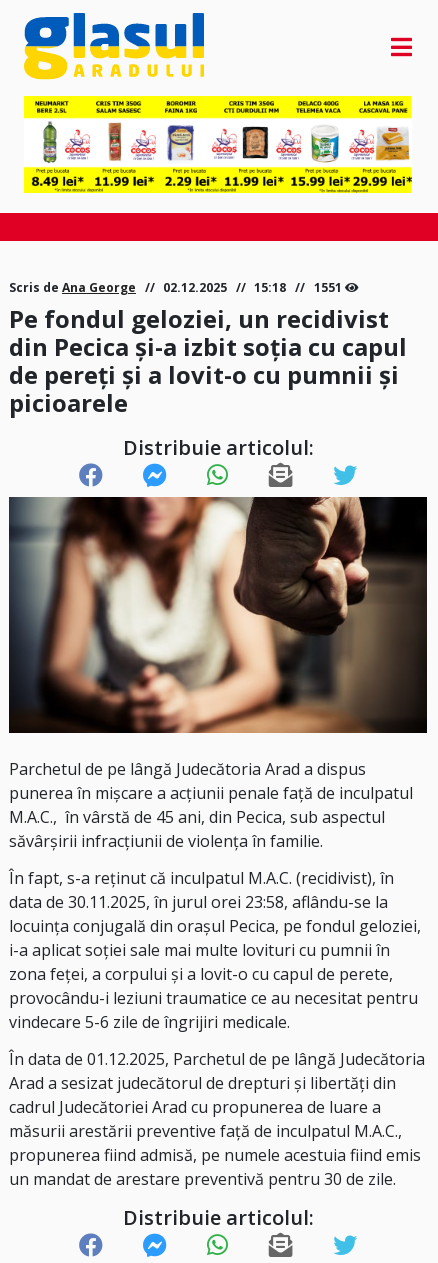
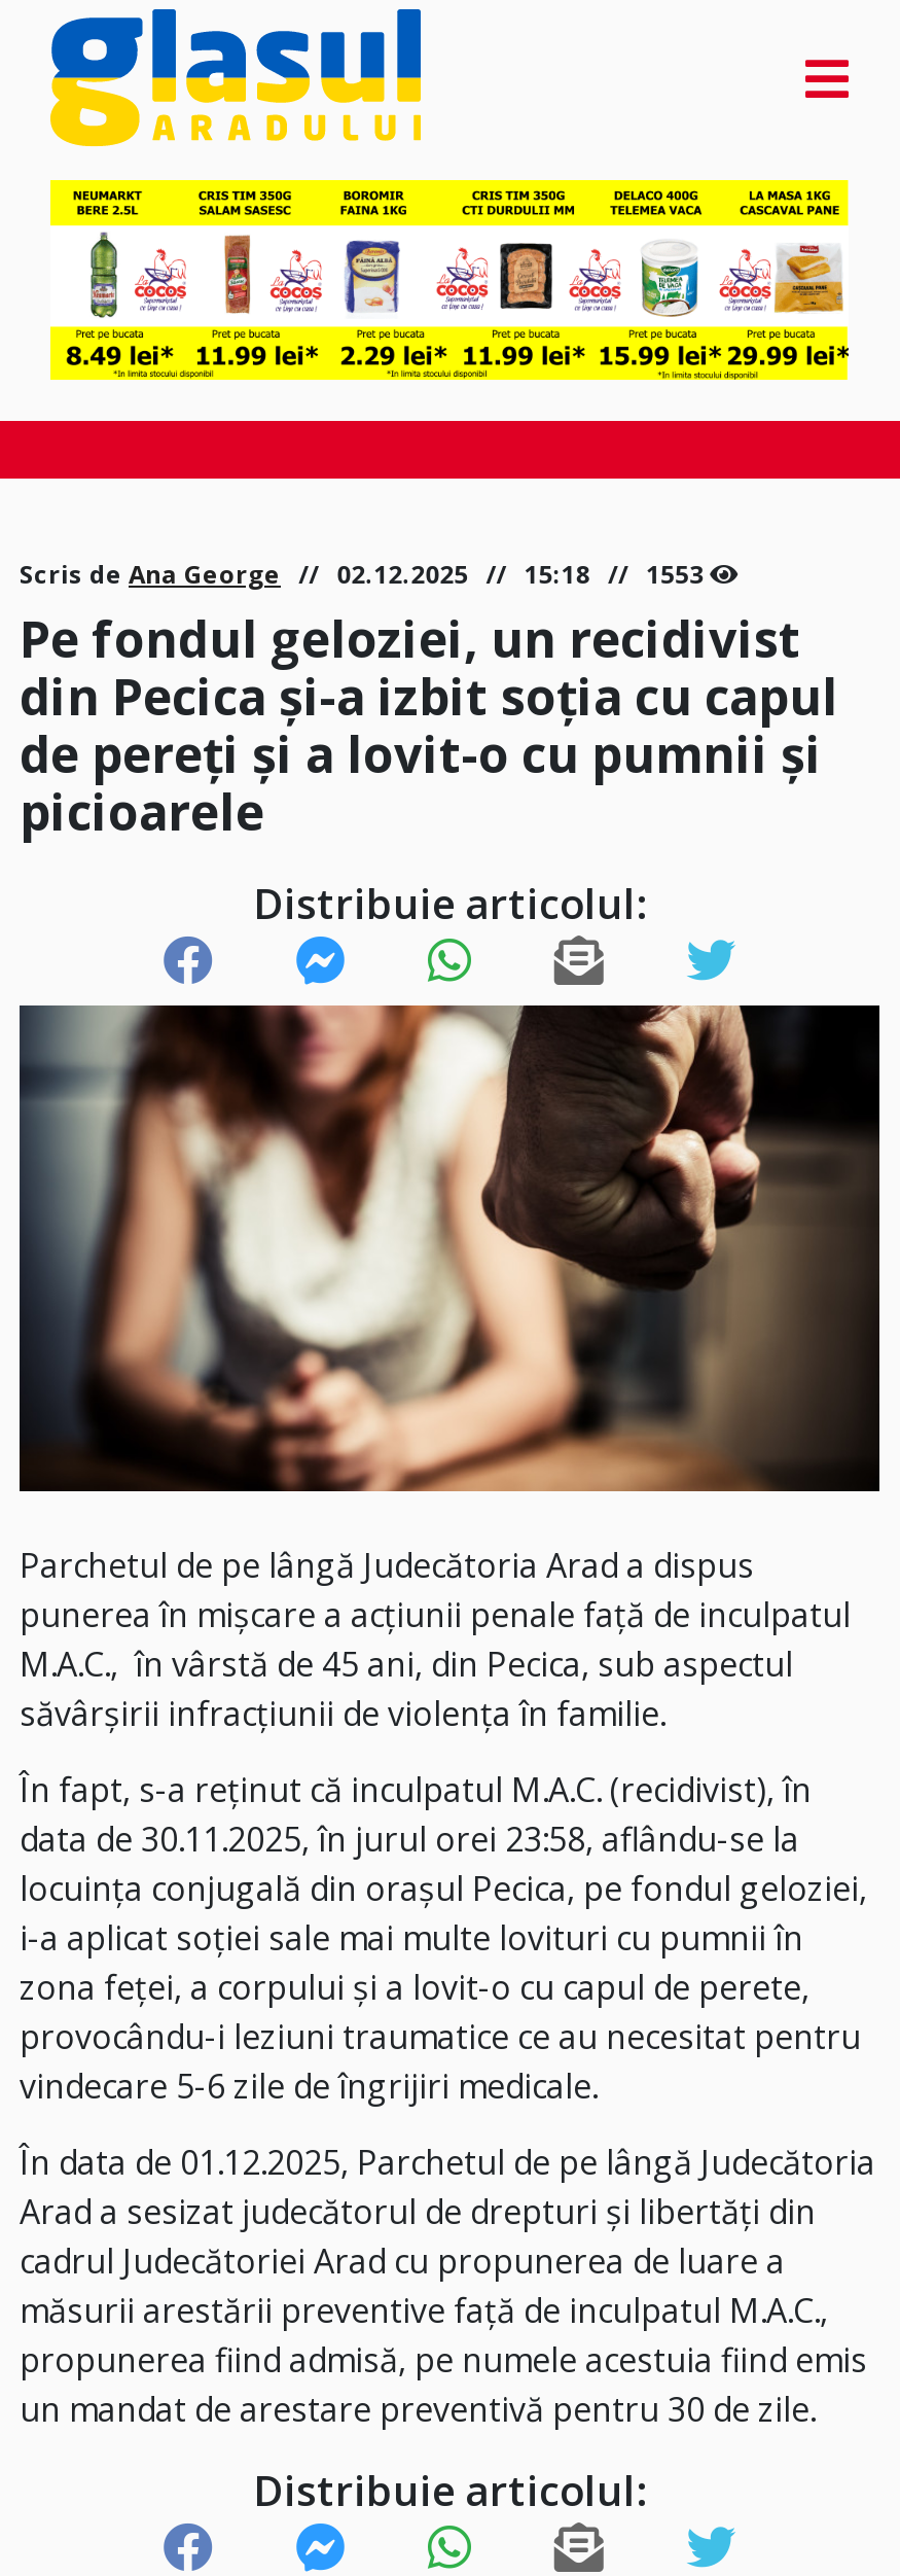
[9,279,342,296] Scris de Ana George 02.12.2025 15:18 1551 -> [20,558,704,593] Scris de Ana George 02.12.2025 15:18 1553

